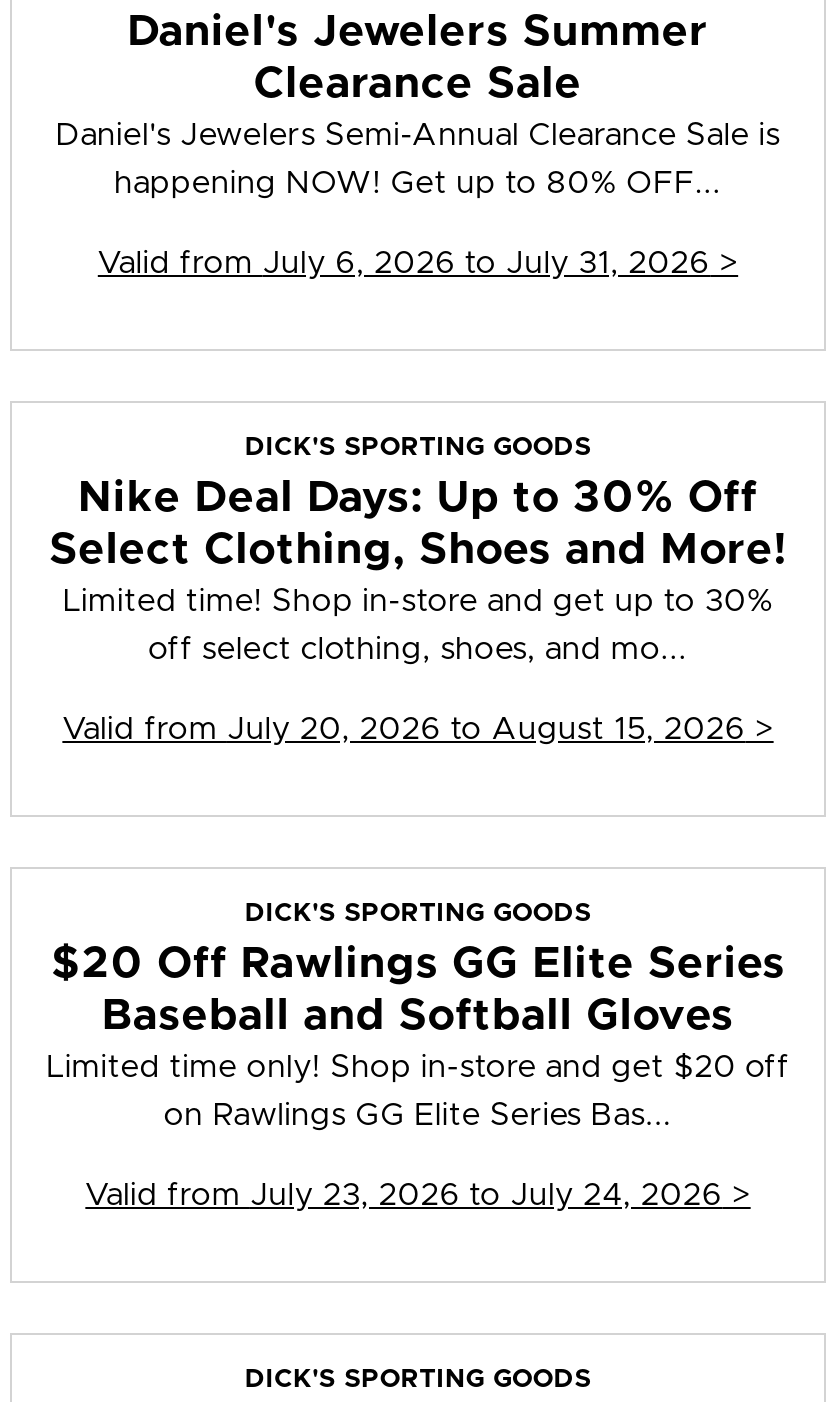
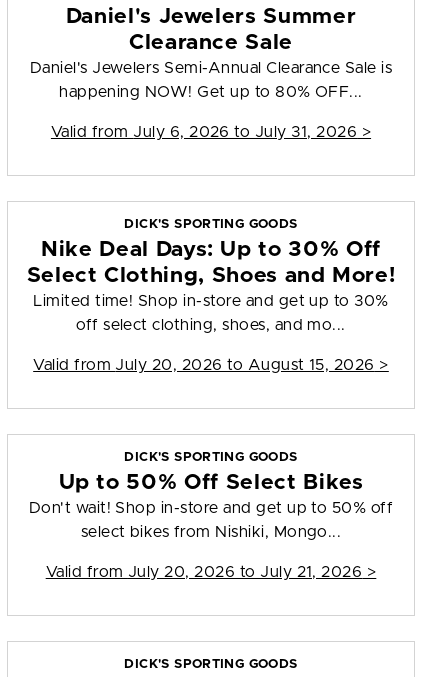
[46,943,790,1083] $20 Off Rawlings GG Elite Series | Baseball and Softball Gloves | Limited time only! Shop in-store and get $20 off -> [29,472,393,516] Up to 50% Off Select Bikes | Don't wait! Shop in-store and get up to 50% off
[164,1099,672,1131] on Rawlings GG Elite Series Bas... -> [81,524,341,540] select bikes from Nishiki, Mongo...
[85,1179,751,1211] Valid from July 23, 2026 to July 24, 2026 > -> [46,564,376,580] Valid from July 20, 2026 to July 21, 2026 >

